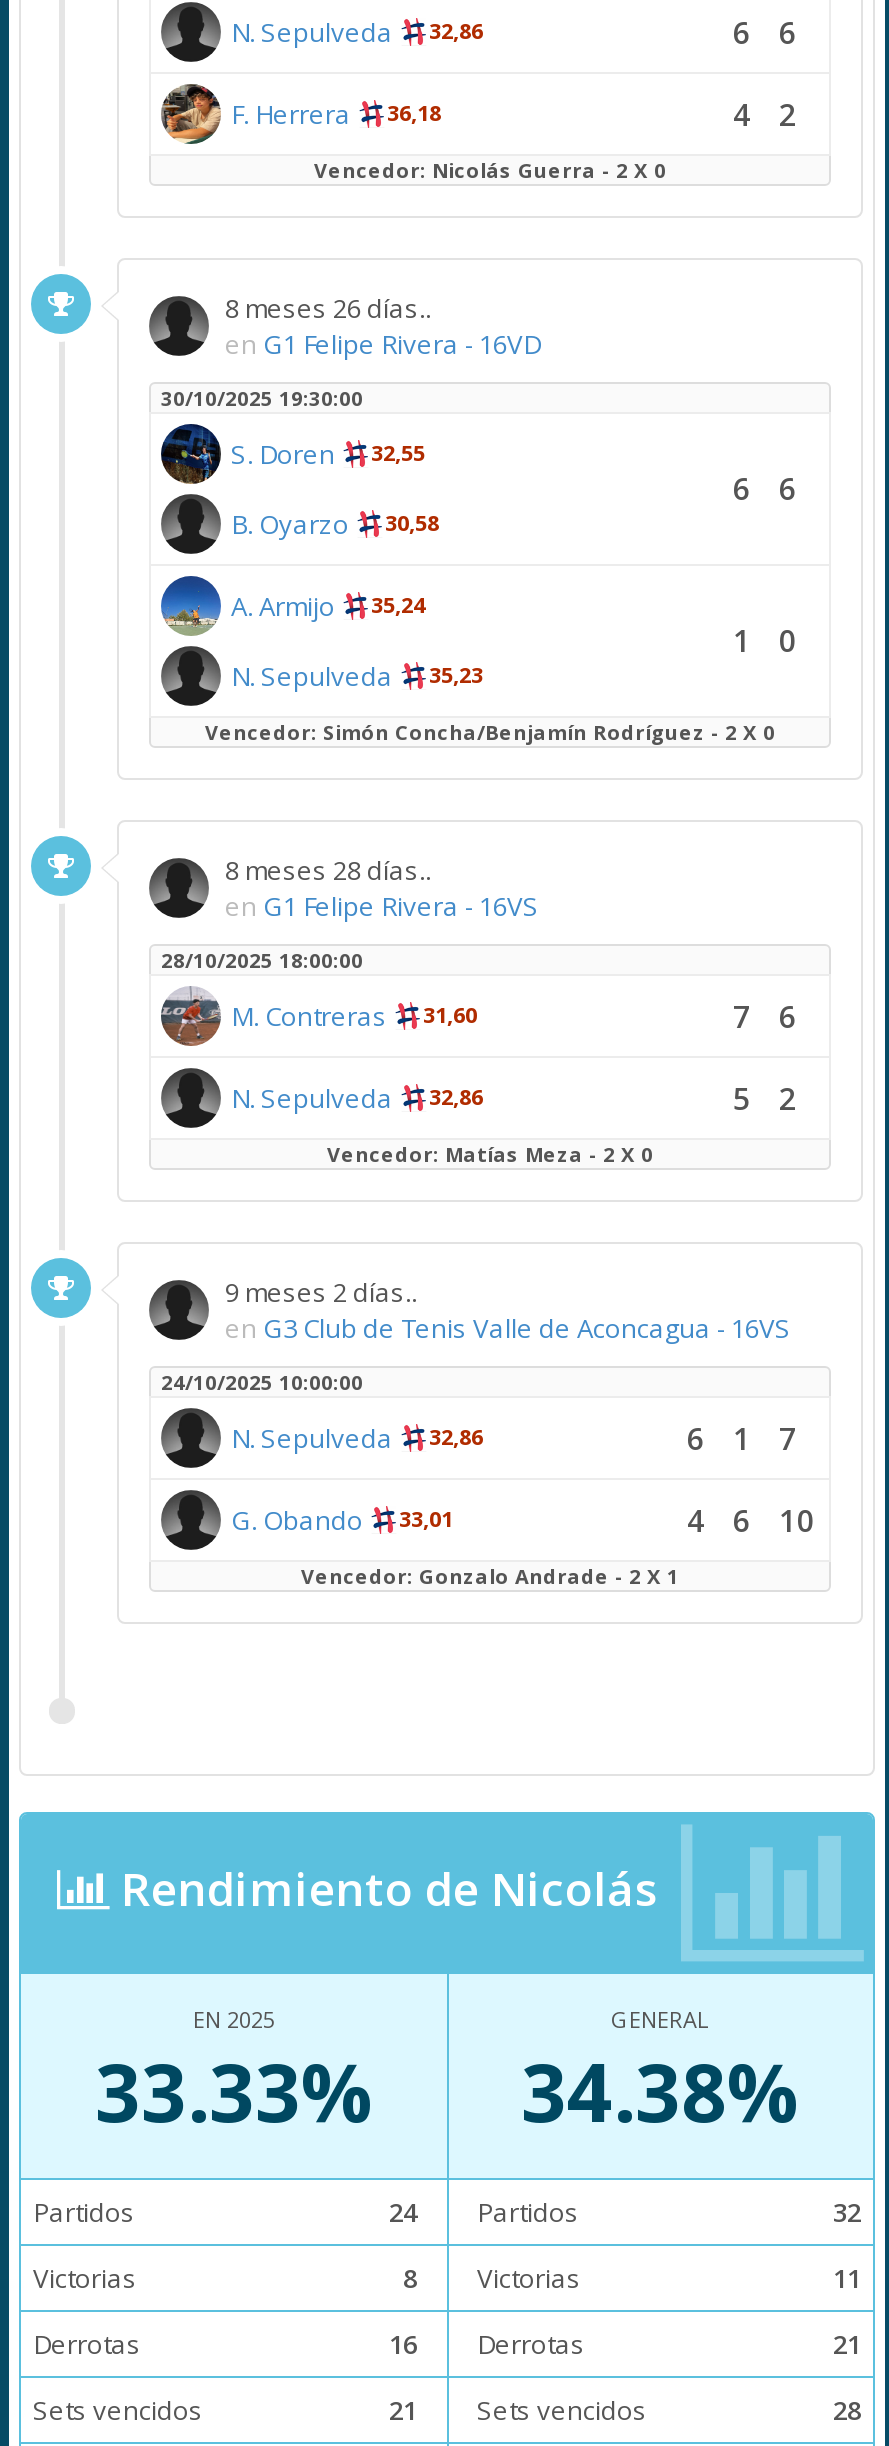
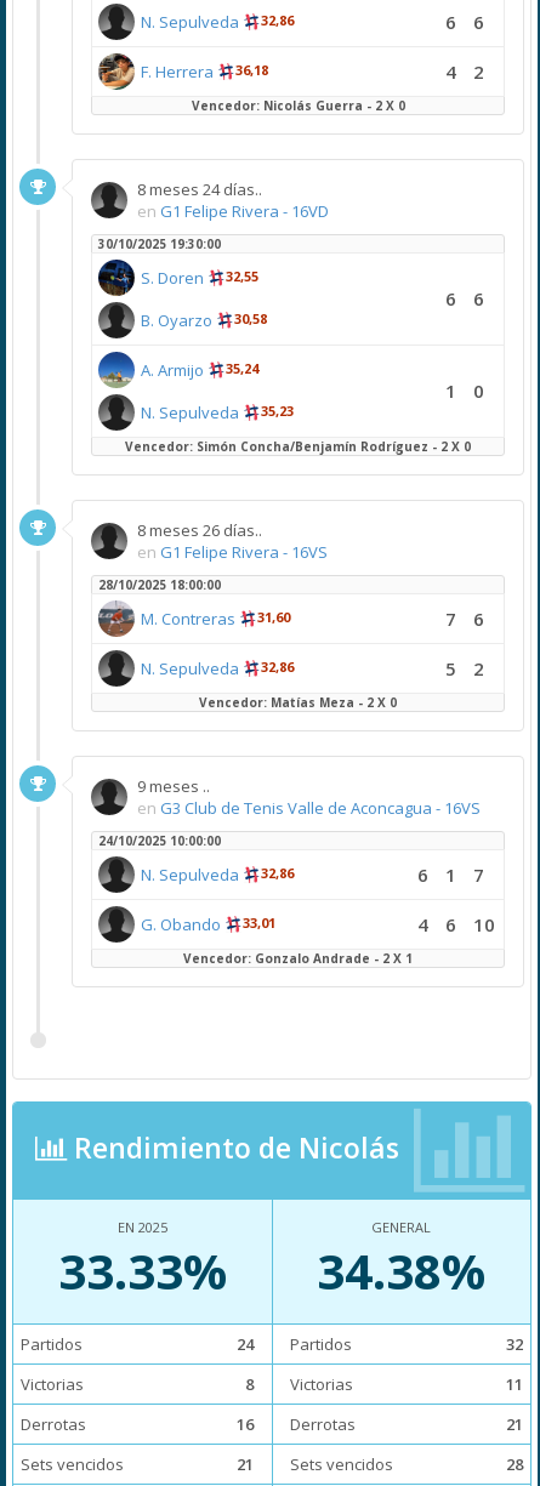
[225,290,431,326] 8 meses 26 días.. -> [137,178,262,200] 8 meses 24 días..
[225,852,431,888] 8 meses 28 días.. -> [137,519,262,541] 8 meses 26 días..
[225,1274,417,1310] 9 meses 2 días.. -> [137,775,210,797] 9 meses ..

